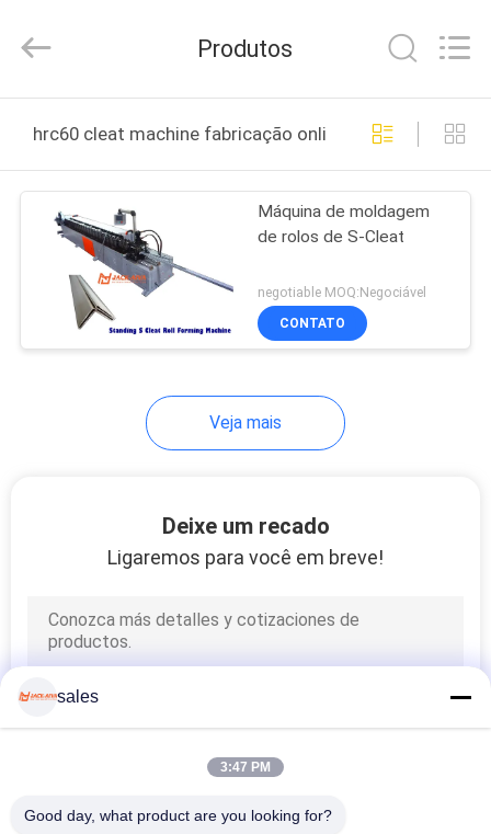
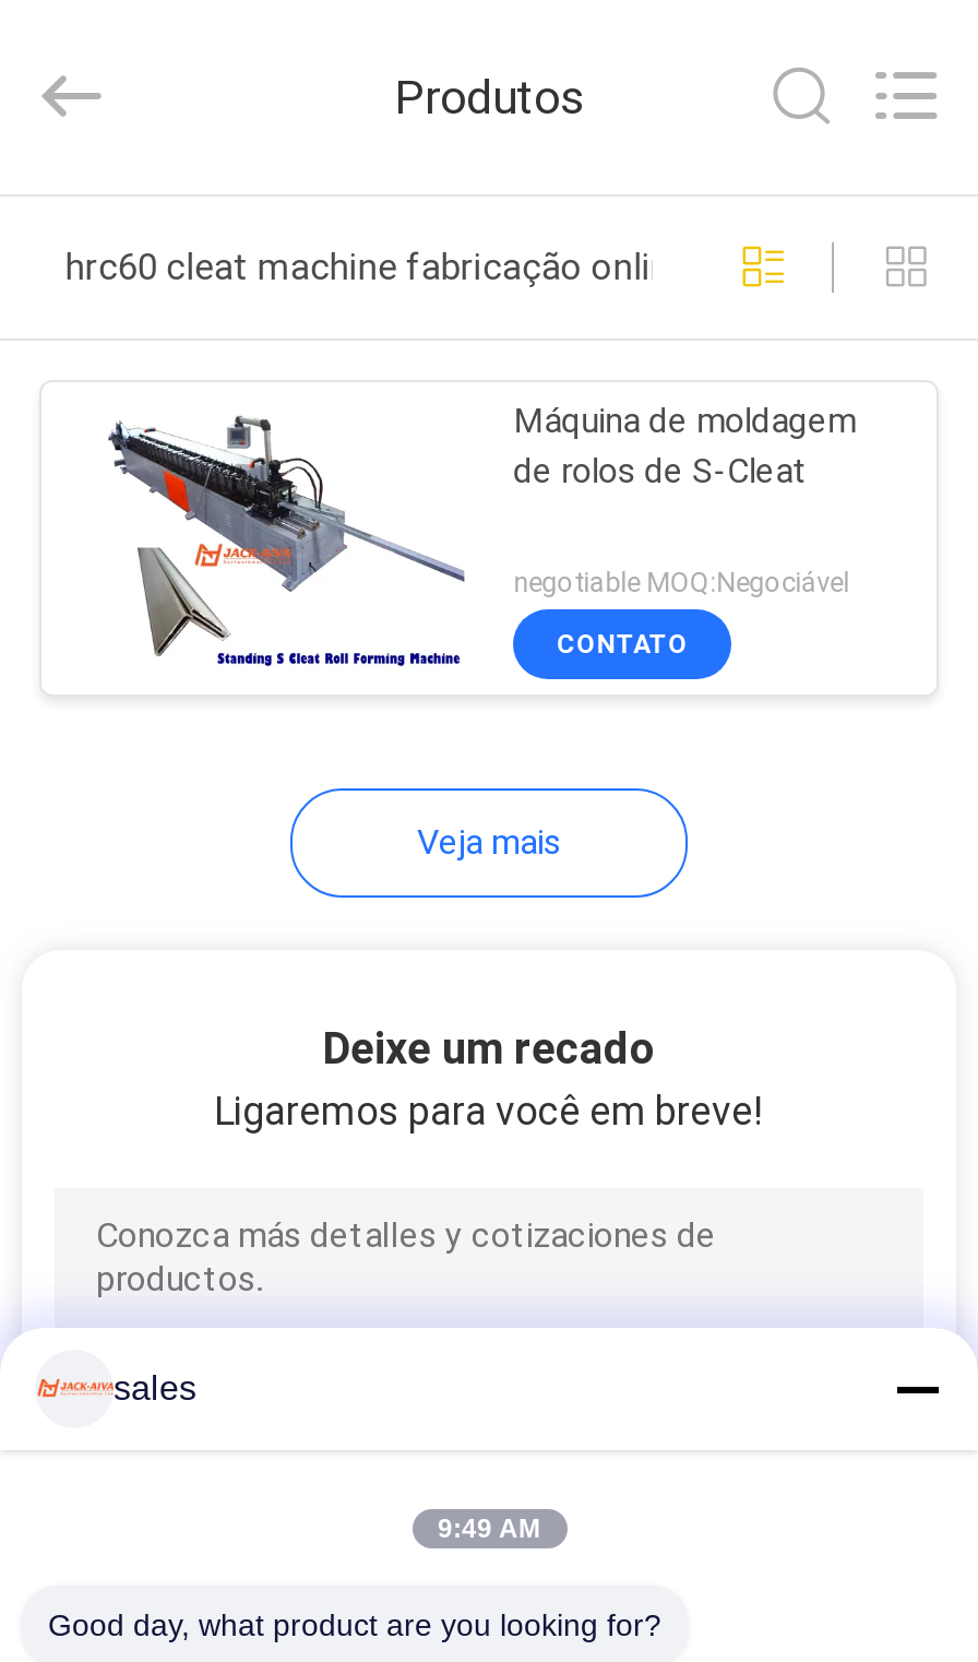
[220,759,271,775] 3:47 PM -> [438,1513,540,1544] 9:49 AM

